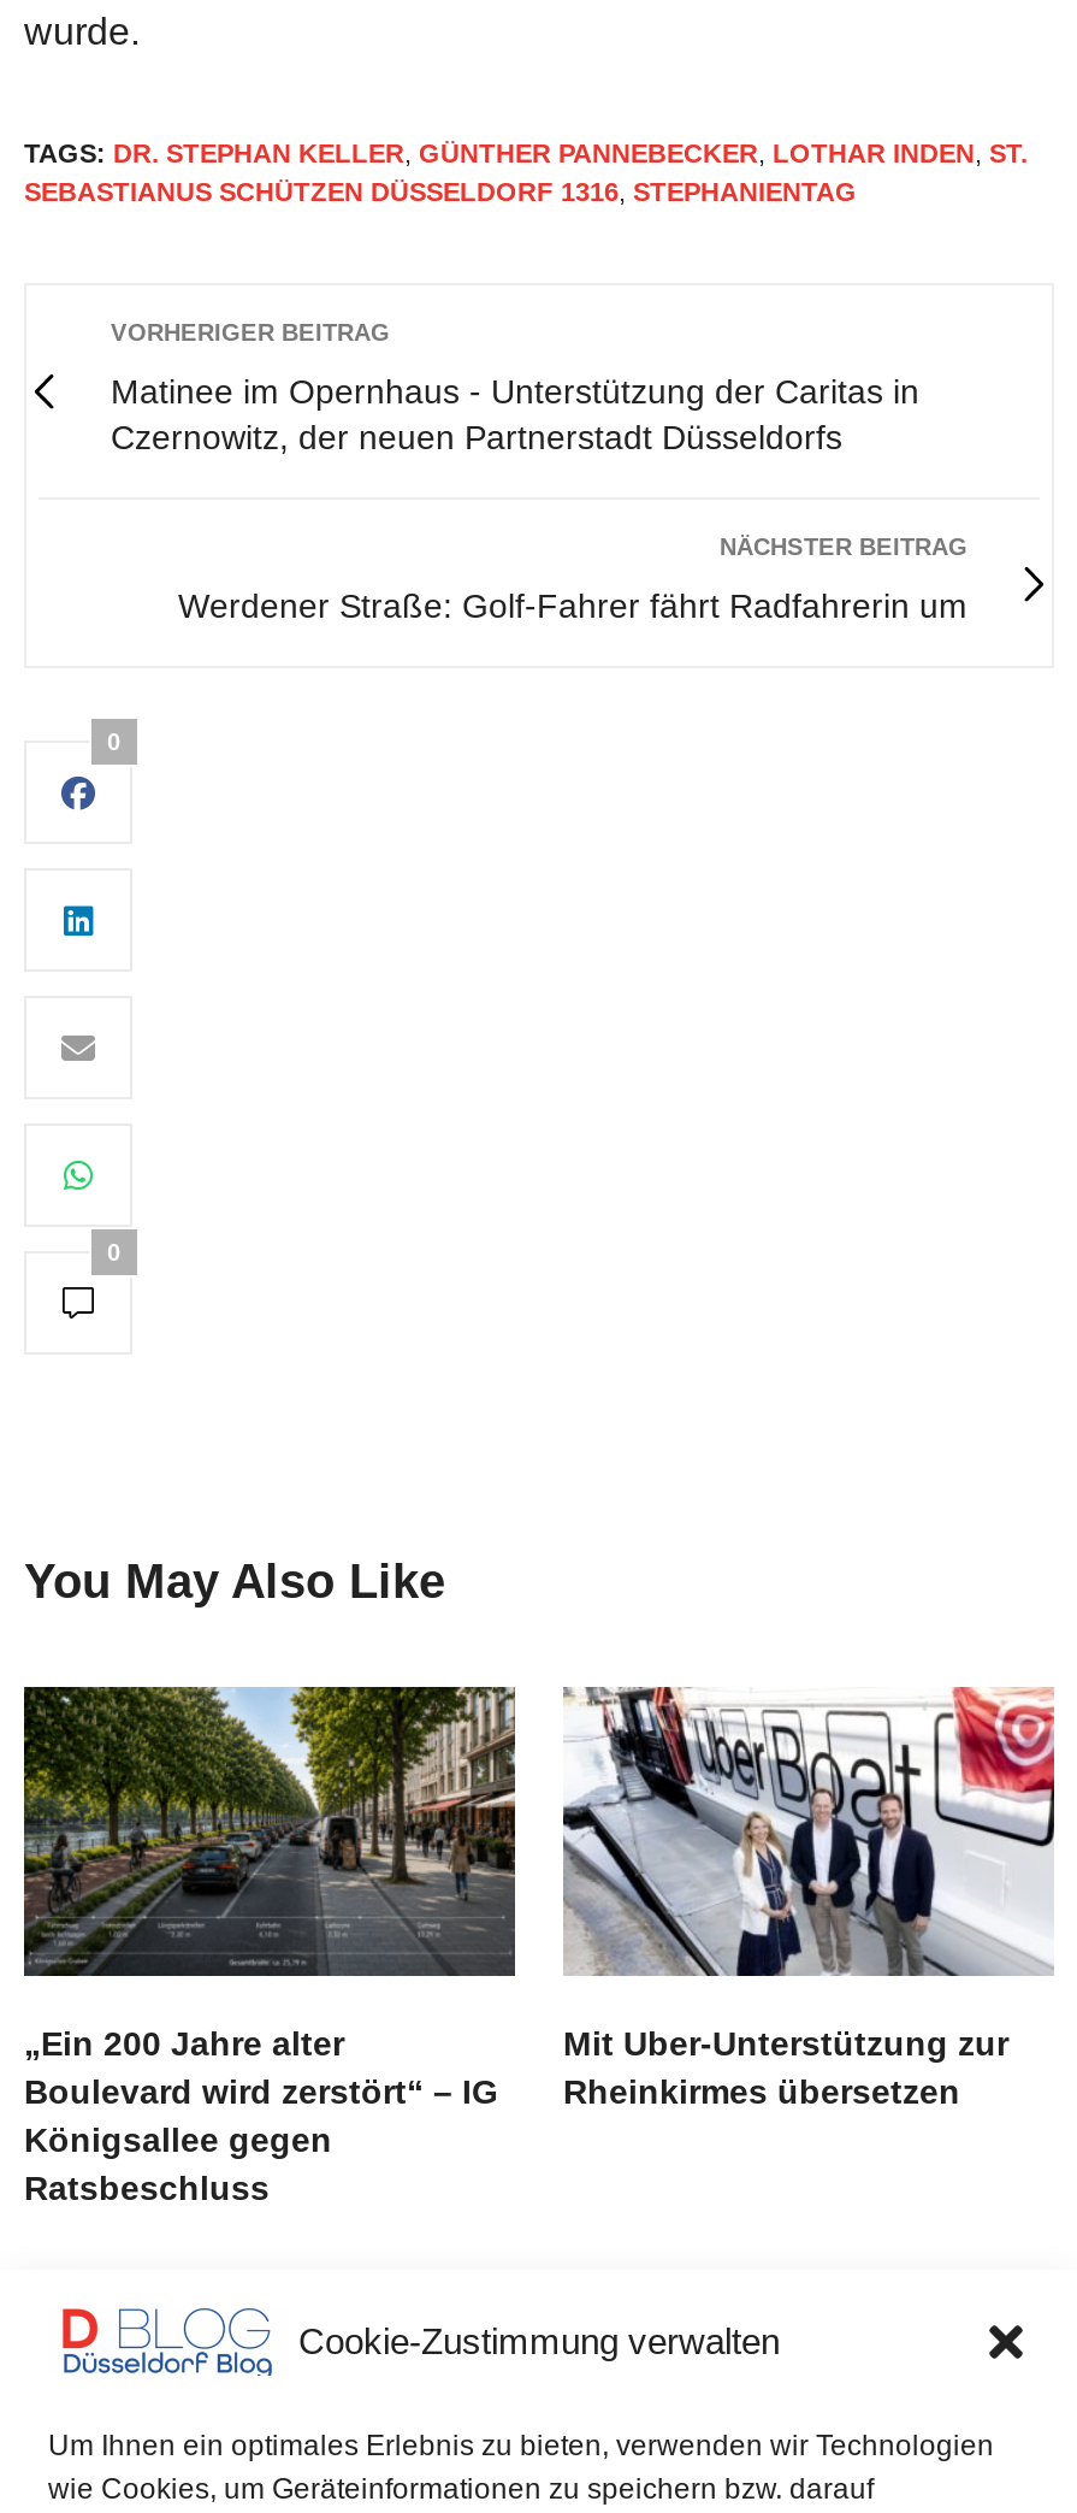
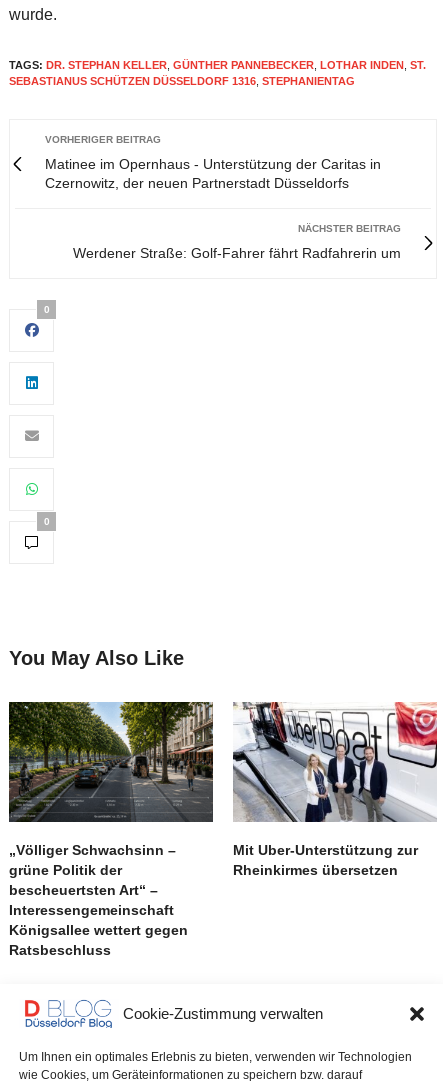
[24,2024,498,2159] „Ein 200 Jahre alter | Boulevard wird zerstört“ – IG | Königsallee gegen -> [9,842,188,938] „Völliger Schwachsinn – | grüne Politik der | bescheuertsten Art“ – | Interessengemeinschaft | Königsallee wettert gegen

